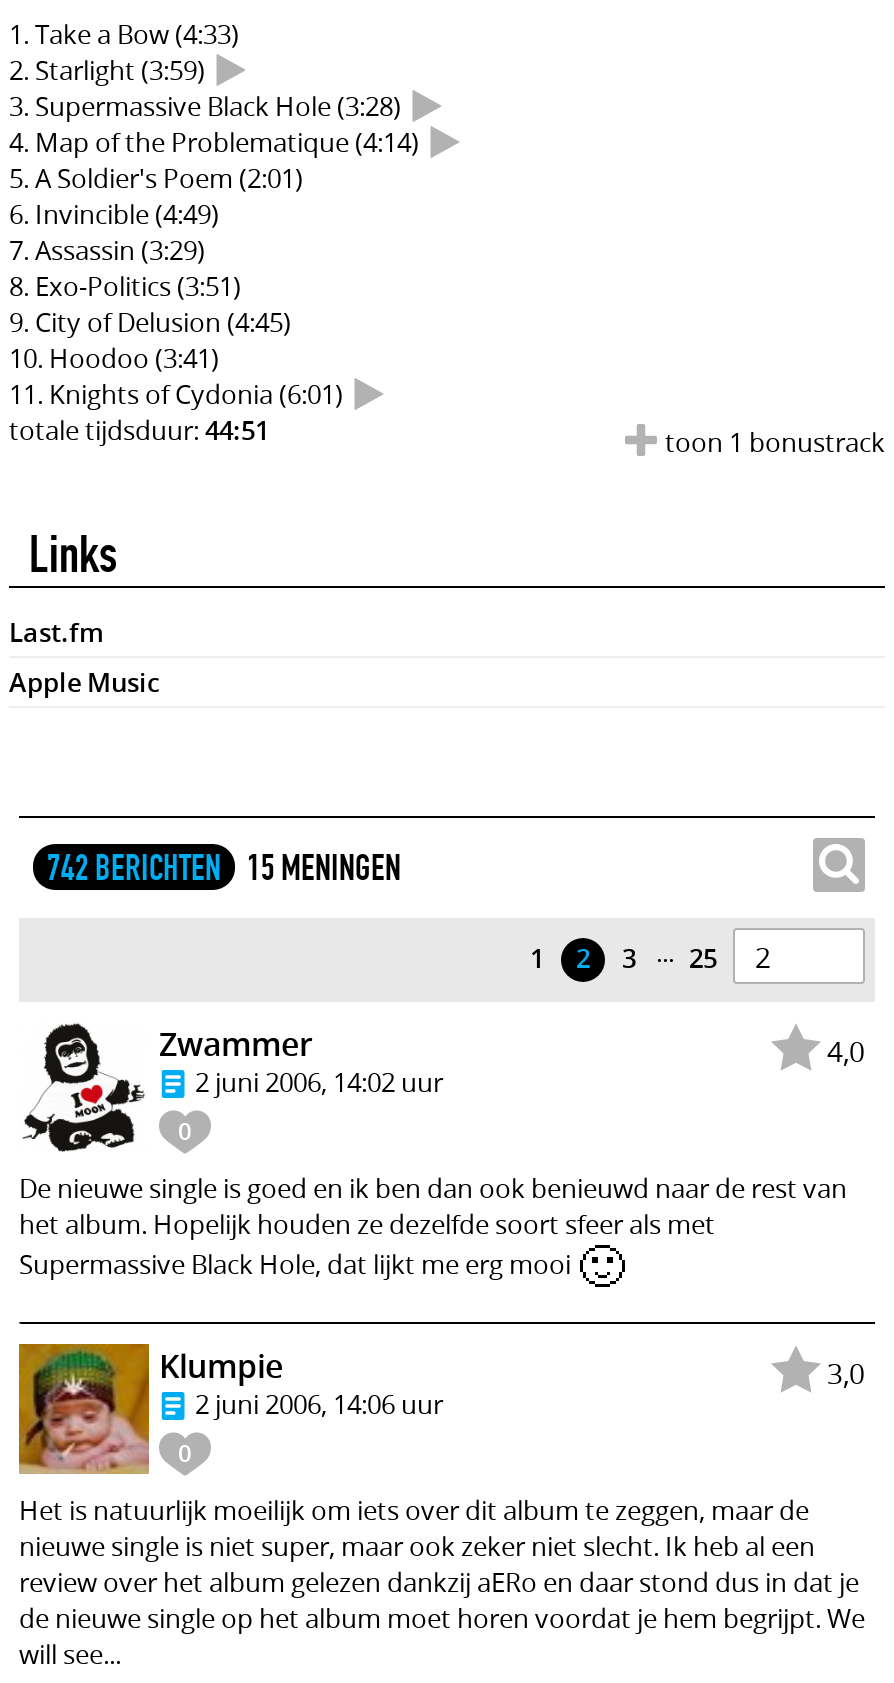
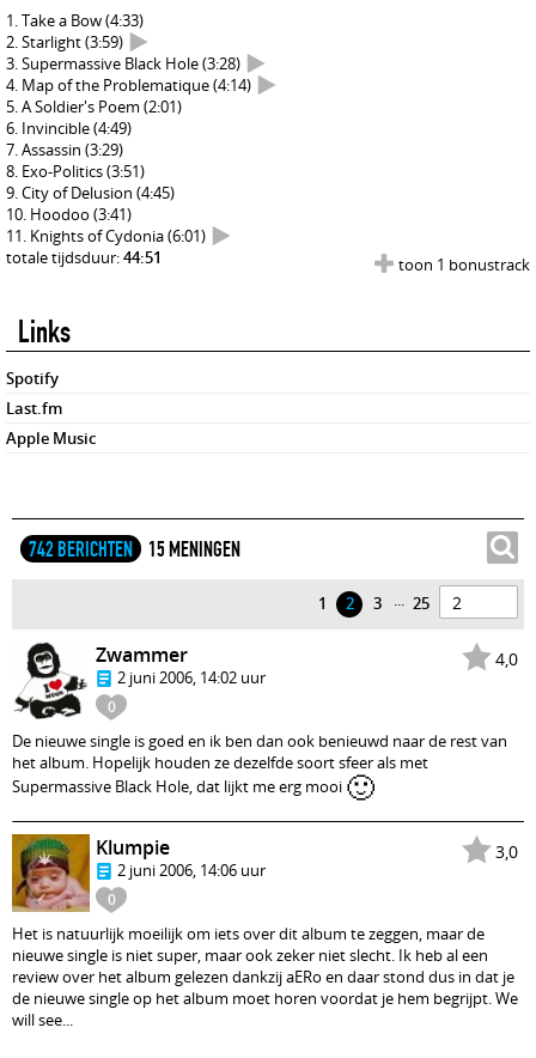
none -> [6,367,59,389] Spotify

